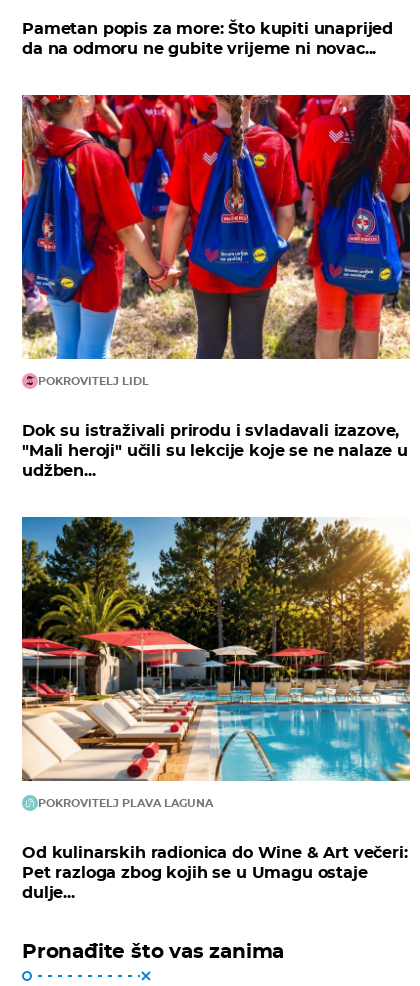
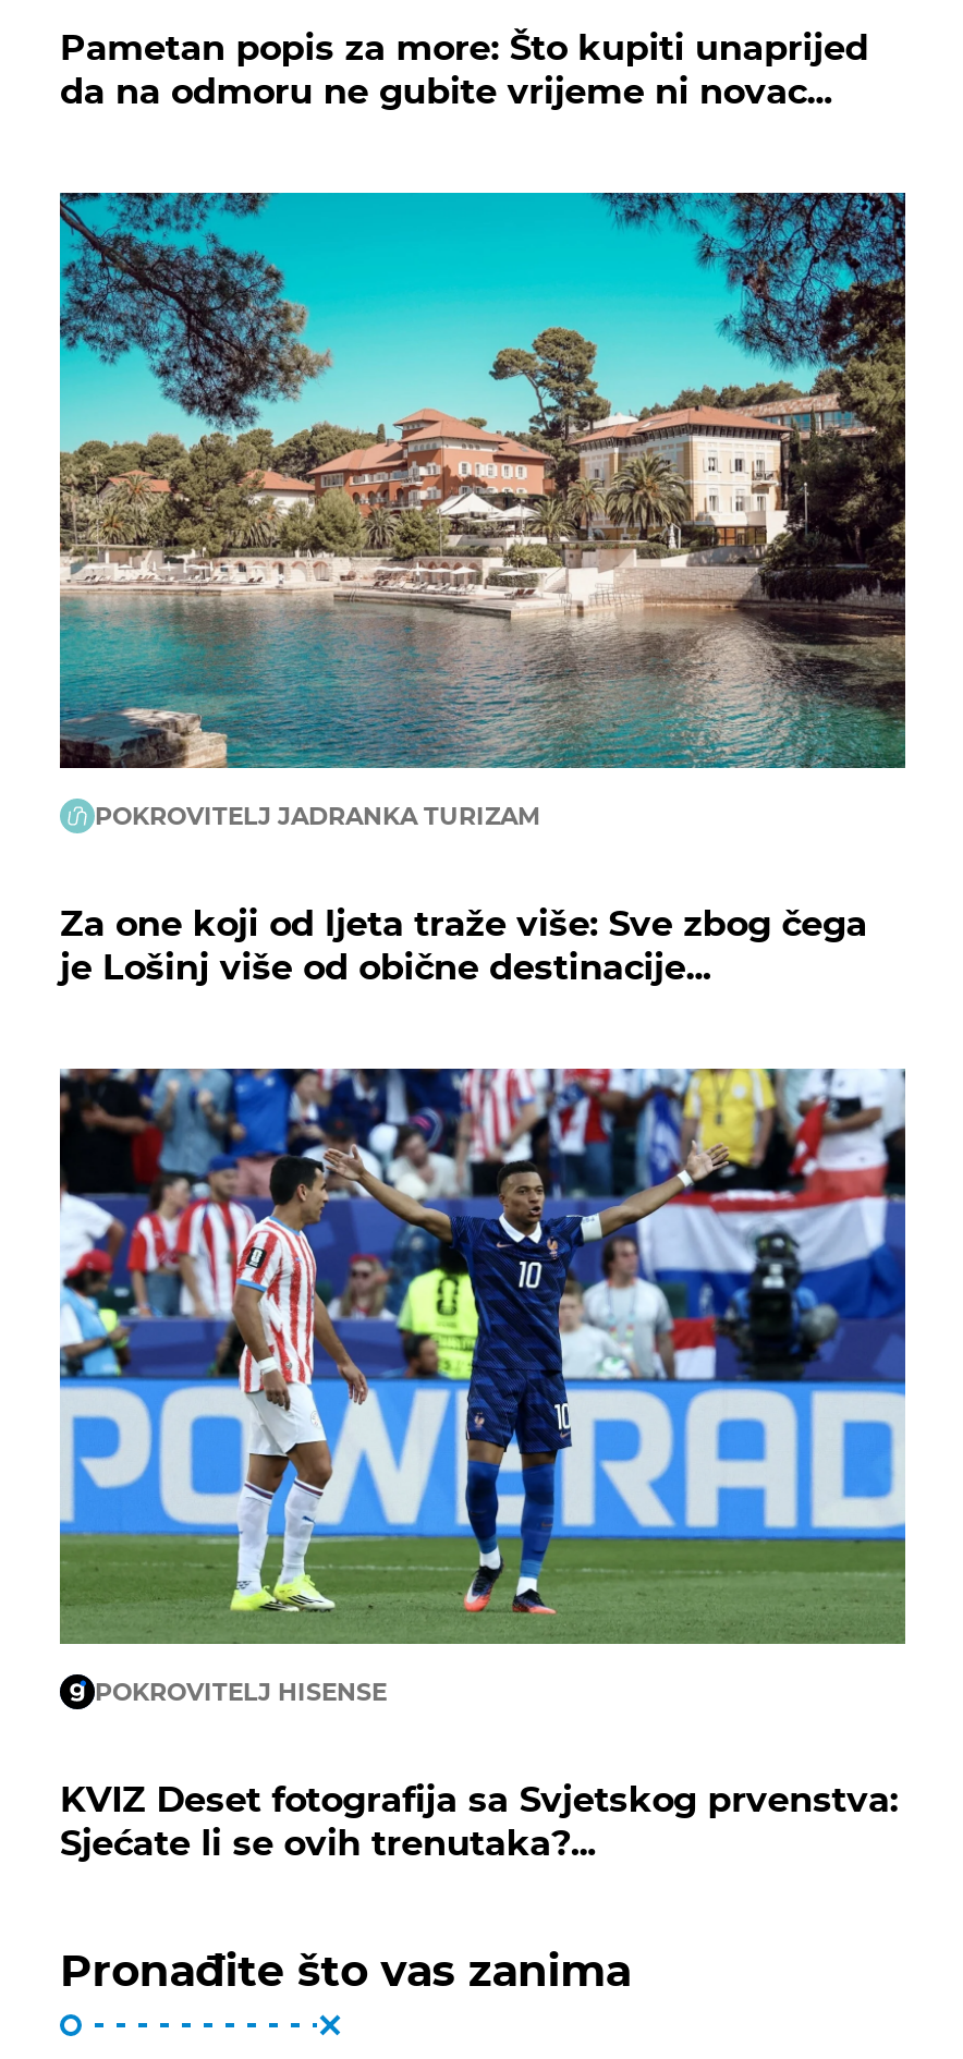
[21,94,411,388] [image] | POKROVITELJ LIDL -> [58,191,907,831] [image] | POKROVITELJ JADRANKA TURIZAM
[22,421,408,480] Dok su istraživali prirodu i svladavali izazove, | "Mali heroji" učili su lekcije koje se ne nalaze u | udžben... -> [60,903,867,988] Za one koji od ljeta traže više: Sve zbog čega | je Lošinj više od obične destinacije...
[21,516,411,810] [image] | POKROVITELJ PLAVA LAGUNA -> [58,1067,907,1707] [image] | POKROVITELJ HISENSE
[22,843,408,902] Od kulinarskih radionica do Wine & Art večeri: | Pet razloga zbog kojih se u Umagu ostaje | dulje... -> [60,1779,898,1864] KVIZ Deset fotografija sa Svjetskog prvenstva: | Sjećate li se ovih trenutaka?...

